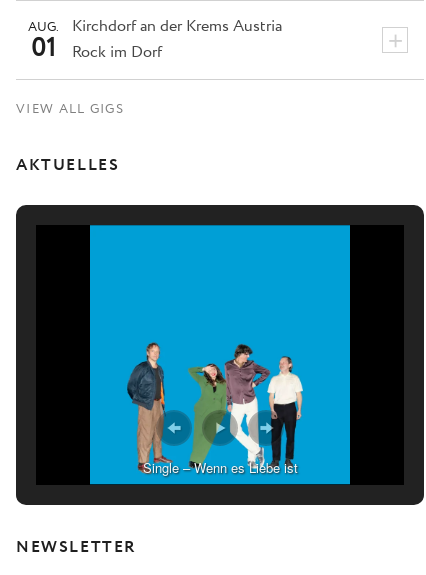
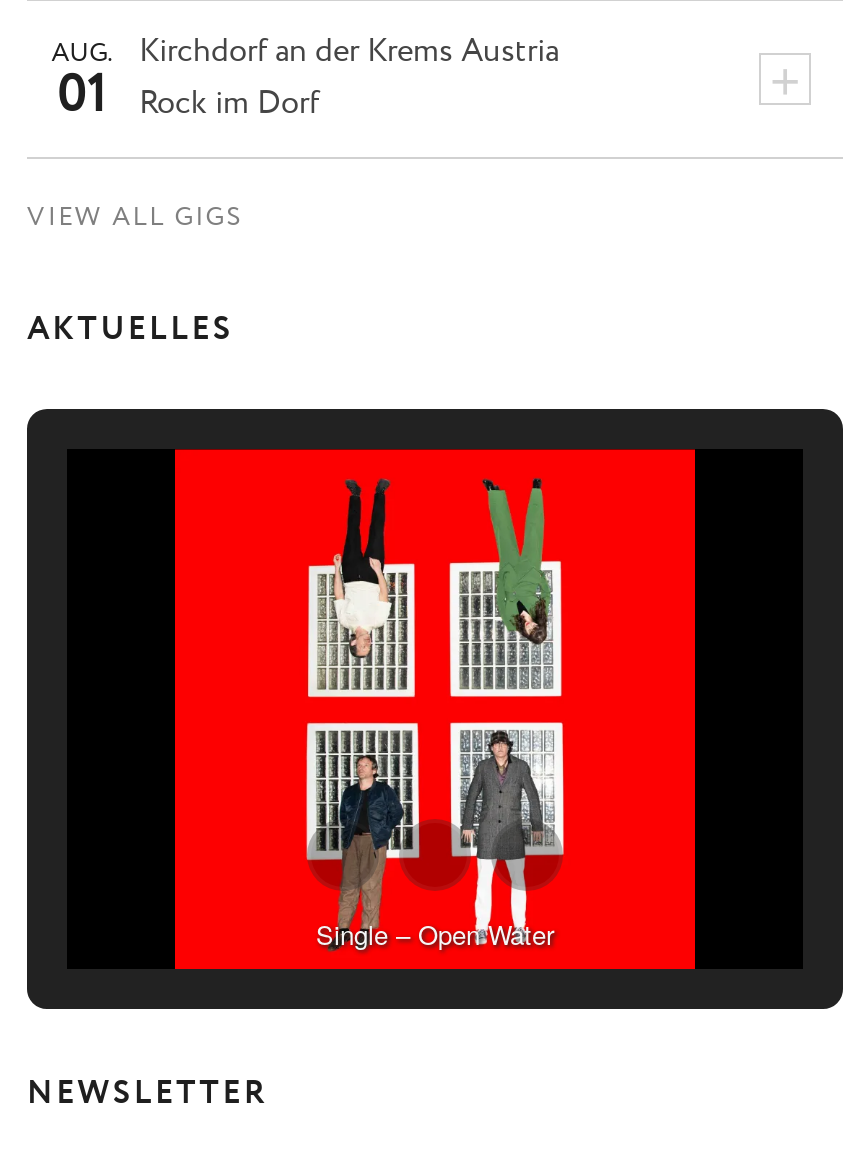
[89,224,351,485] [image] | Single – Wenn es Liebe ist -> [173,448,697,972] [image] | Single – Open Water

